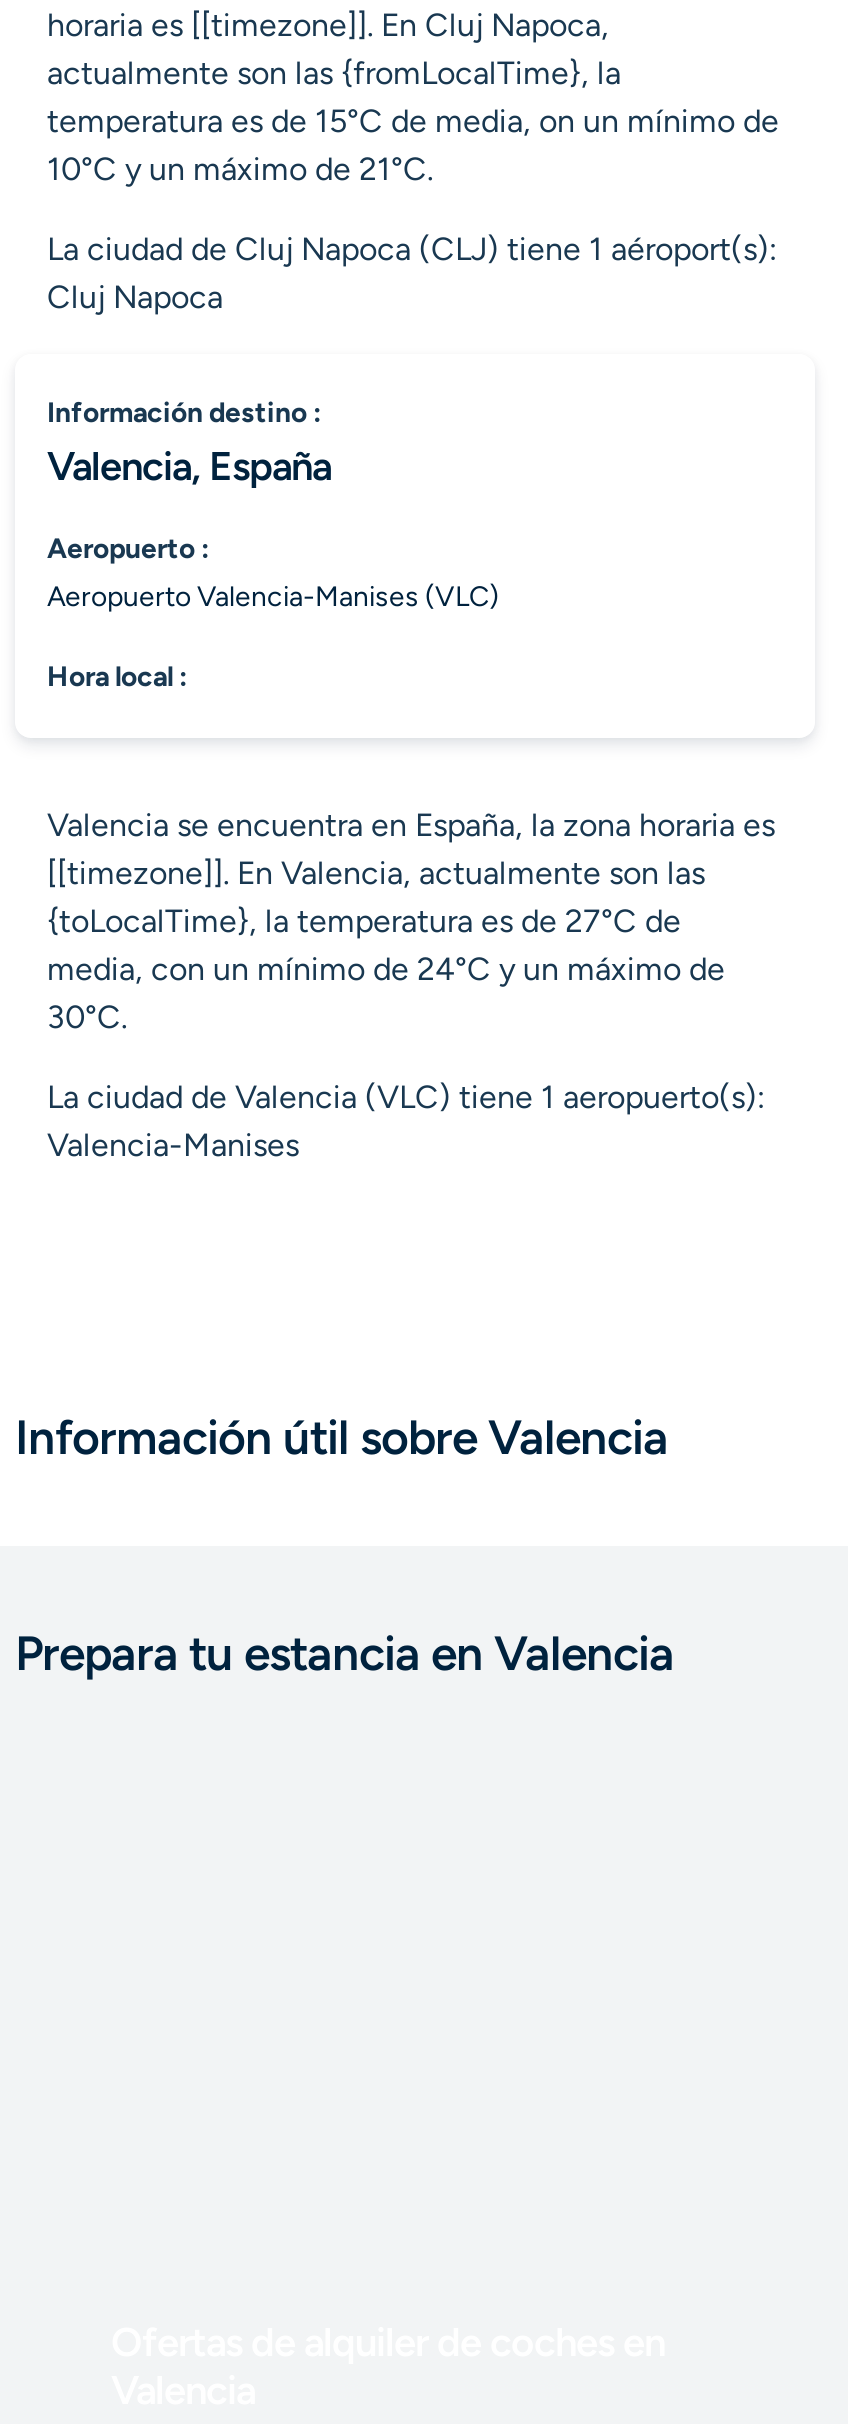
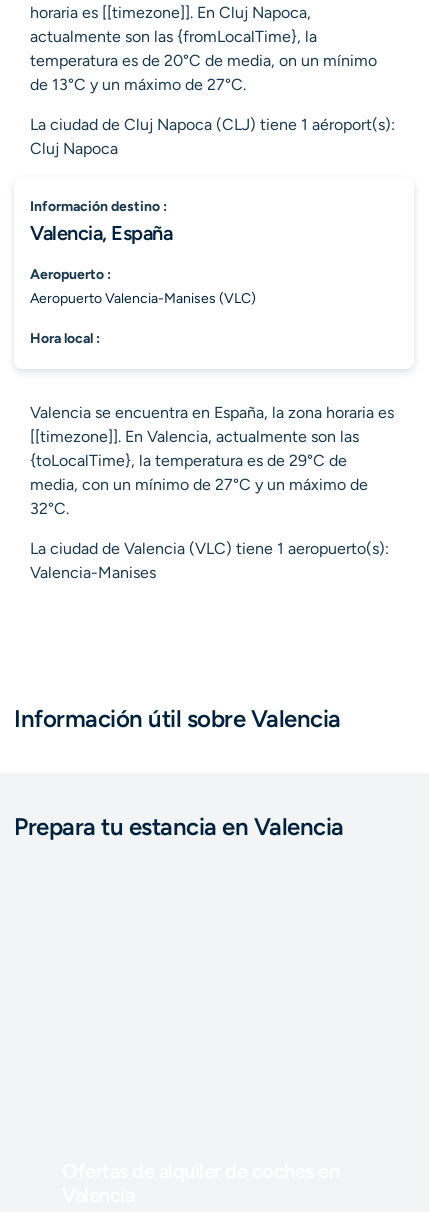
[47,102,779,188] temperatura es de 15°C de media, on un mínimo de | 10°C y un máximo de 21°C. -> [30,51,377,94] temperatura es de 20°C de media, on un mínimo | de 13°C y un máximo de 27°C.
[47,902,725,1036] {toLocalTime}, la temperatura es de 27°C de | media, con un mínimo de 24°C y un máximo de | 30°C. -> [30,451,368,518] {toLocalTime}, la temperatura es de 29°C de | media, con un mínimo de 27°C y un máximo de | 32°C.

